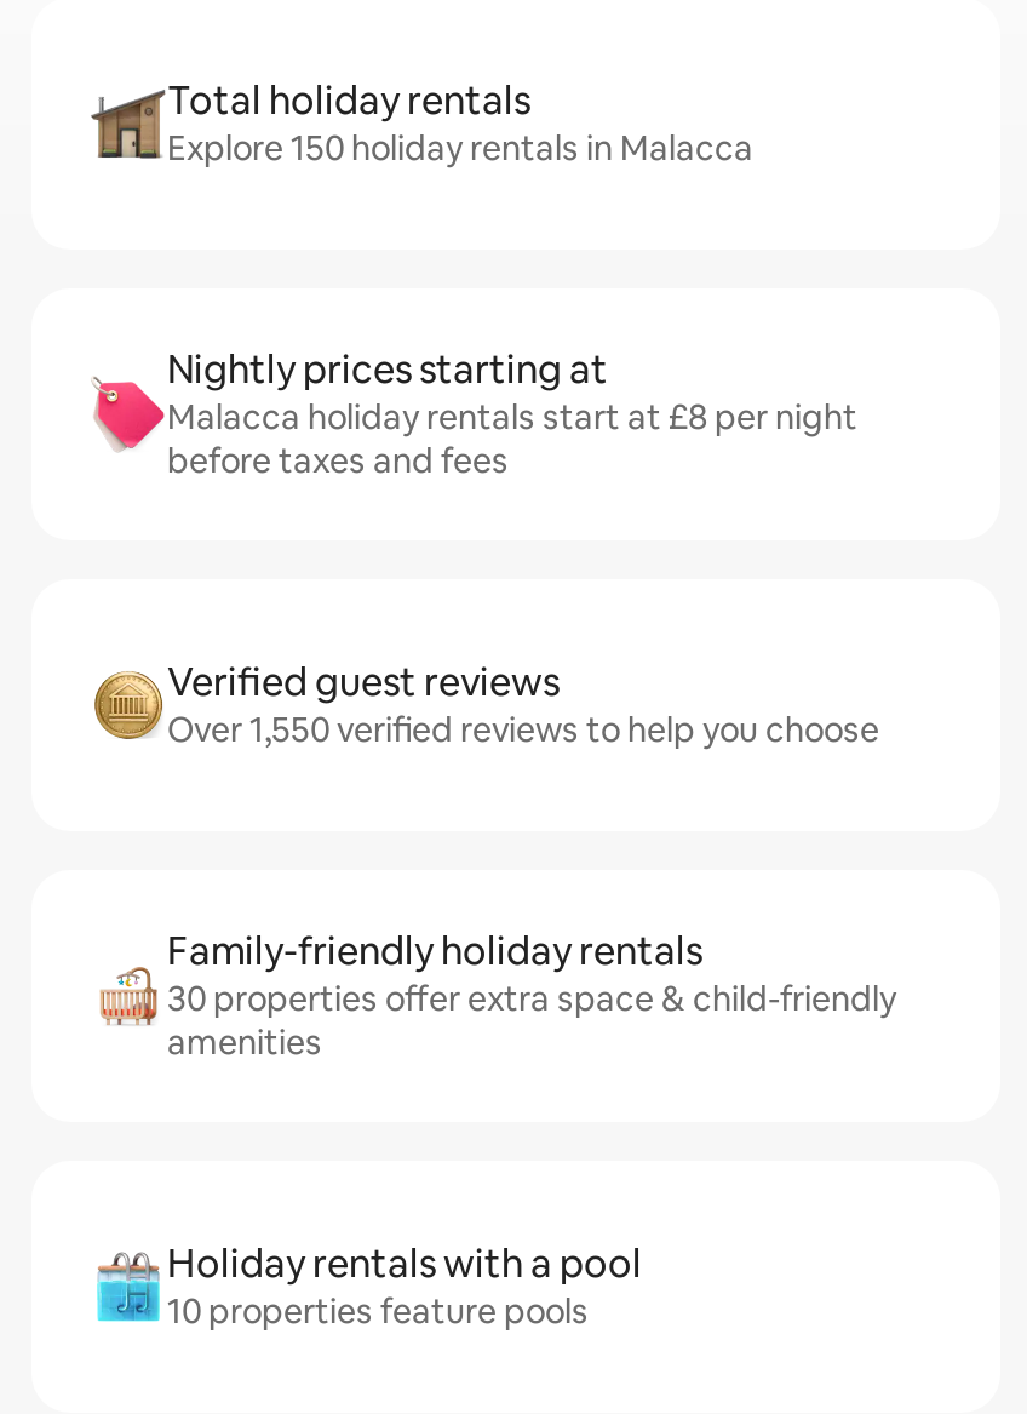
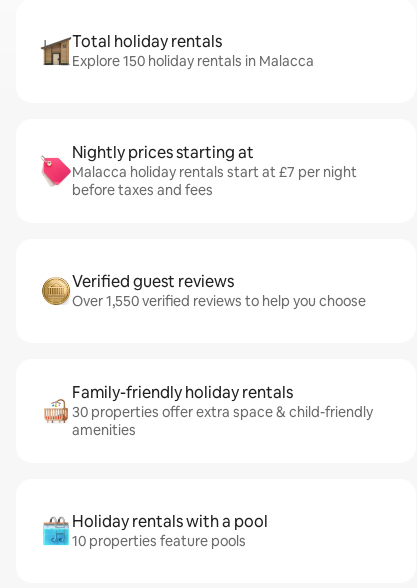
[167,395,857,439] Malacca holiday rentals start at £8 per night -> [72,163,357,181] Malacca holiday rentals start at £7 per night

